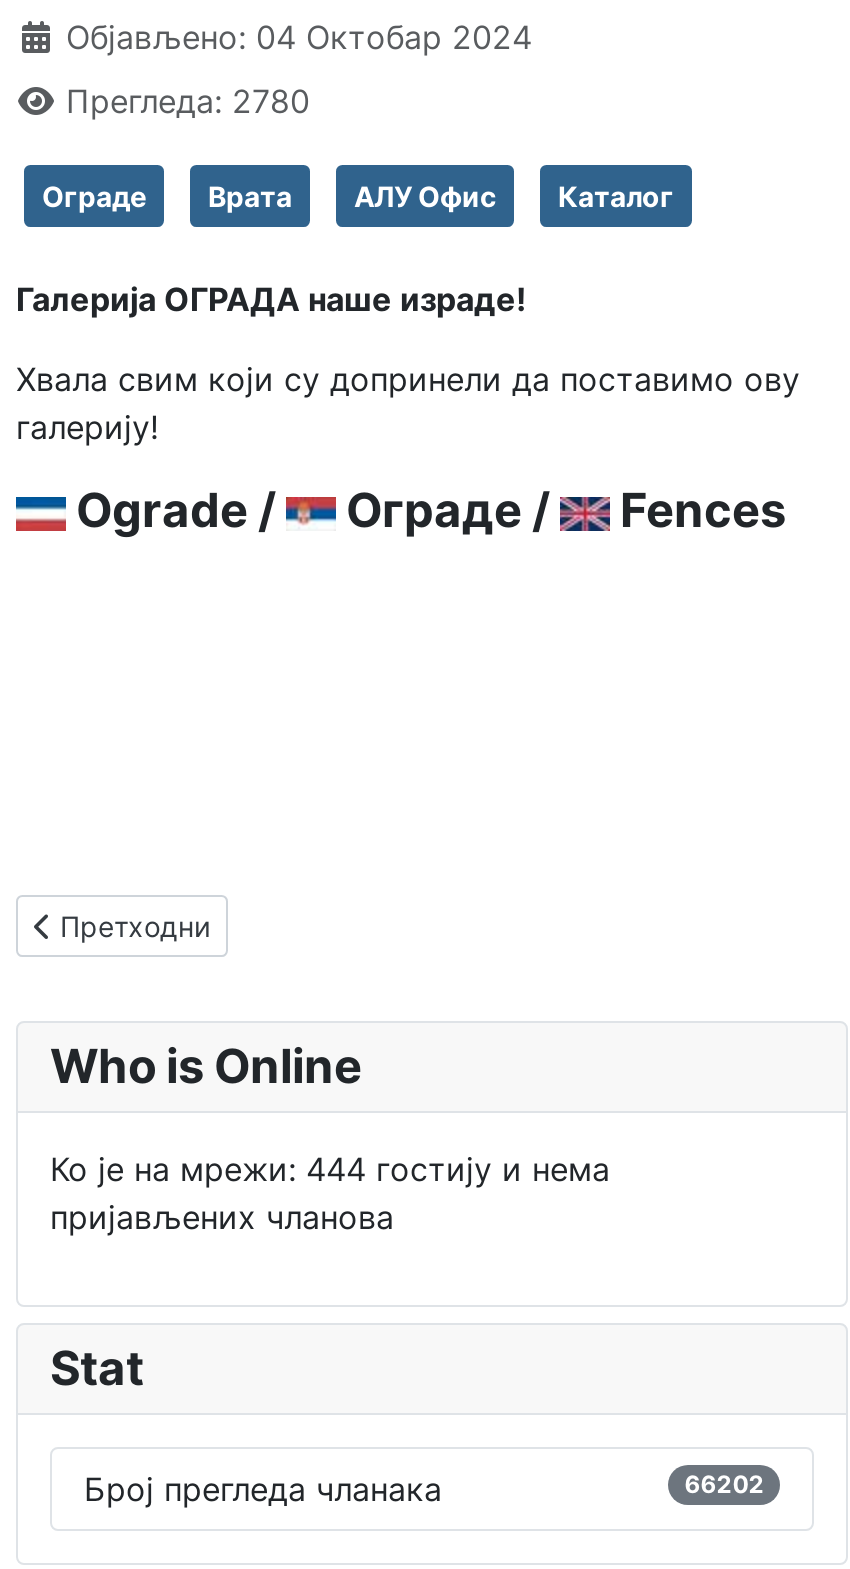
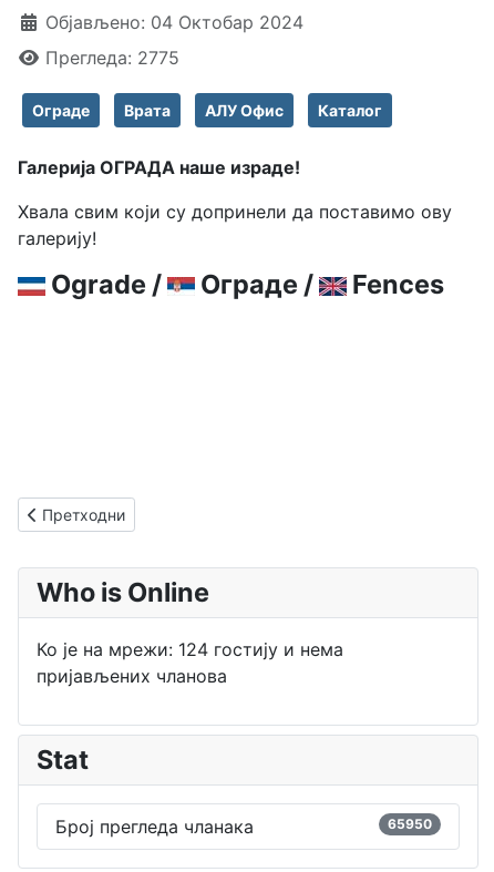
[66,80,310,120] Прегледа: 2780 -> [45,46,179,68] Прегледа: 2775
[50,1148,610,1188] Ко је на мрежи: 444 гостију и нема -> [37,638,343,660] Ко је на мрежи: 124 гостију и нема
[684,1469,764,1499] 66202 -> [388,815,432,832] 65950

